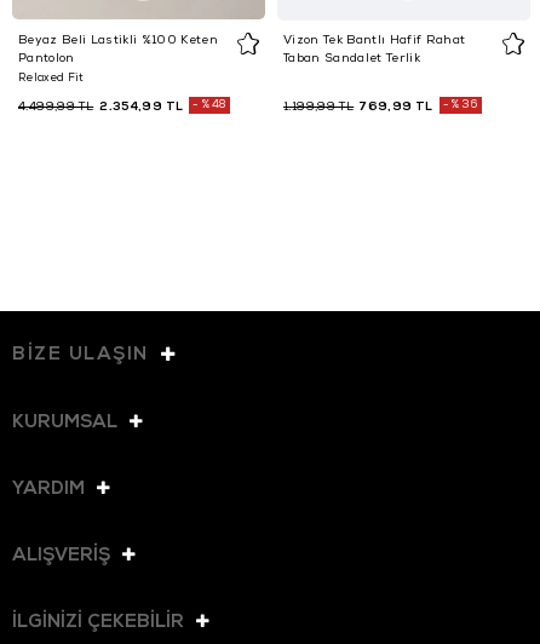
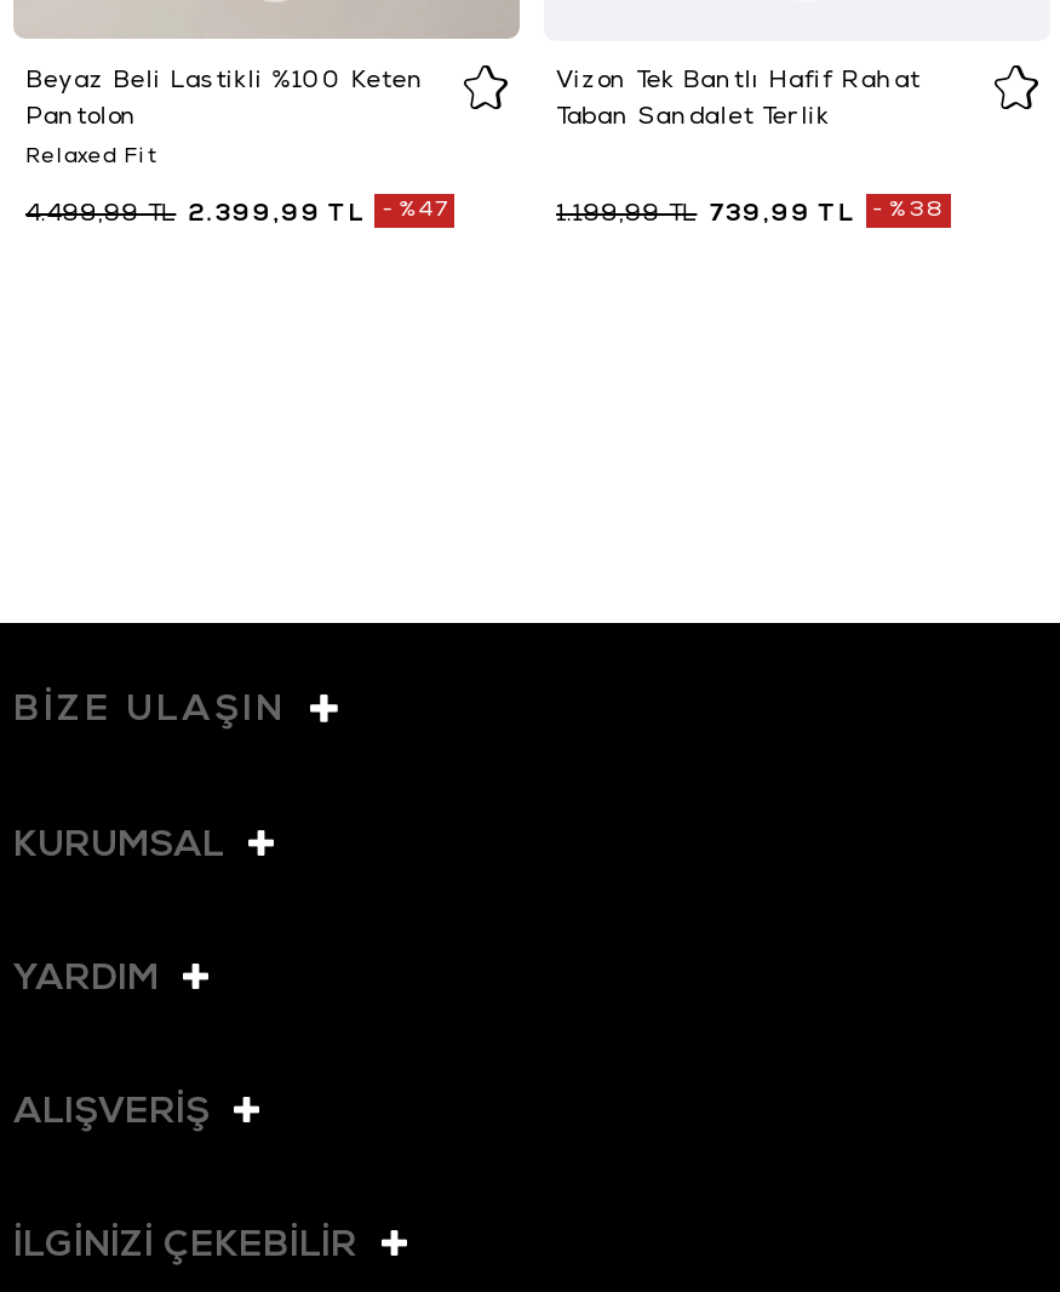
[100,99,183,114] 2.354,99 TL -> [188,198,363,229] 2.399,99 TL
[201,99,227,112] %48 -> [399,198,448,224] %47
[360,99,433,114] 769,99 TL -> [709,198,853,229] 739,99 TL
[451,99,478,112] %36 -> [889,198,942,224] %38

